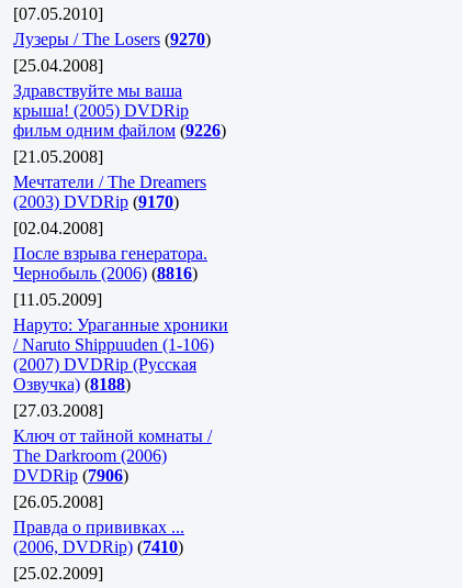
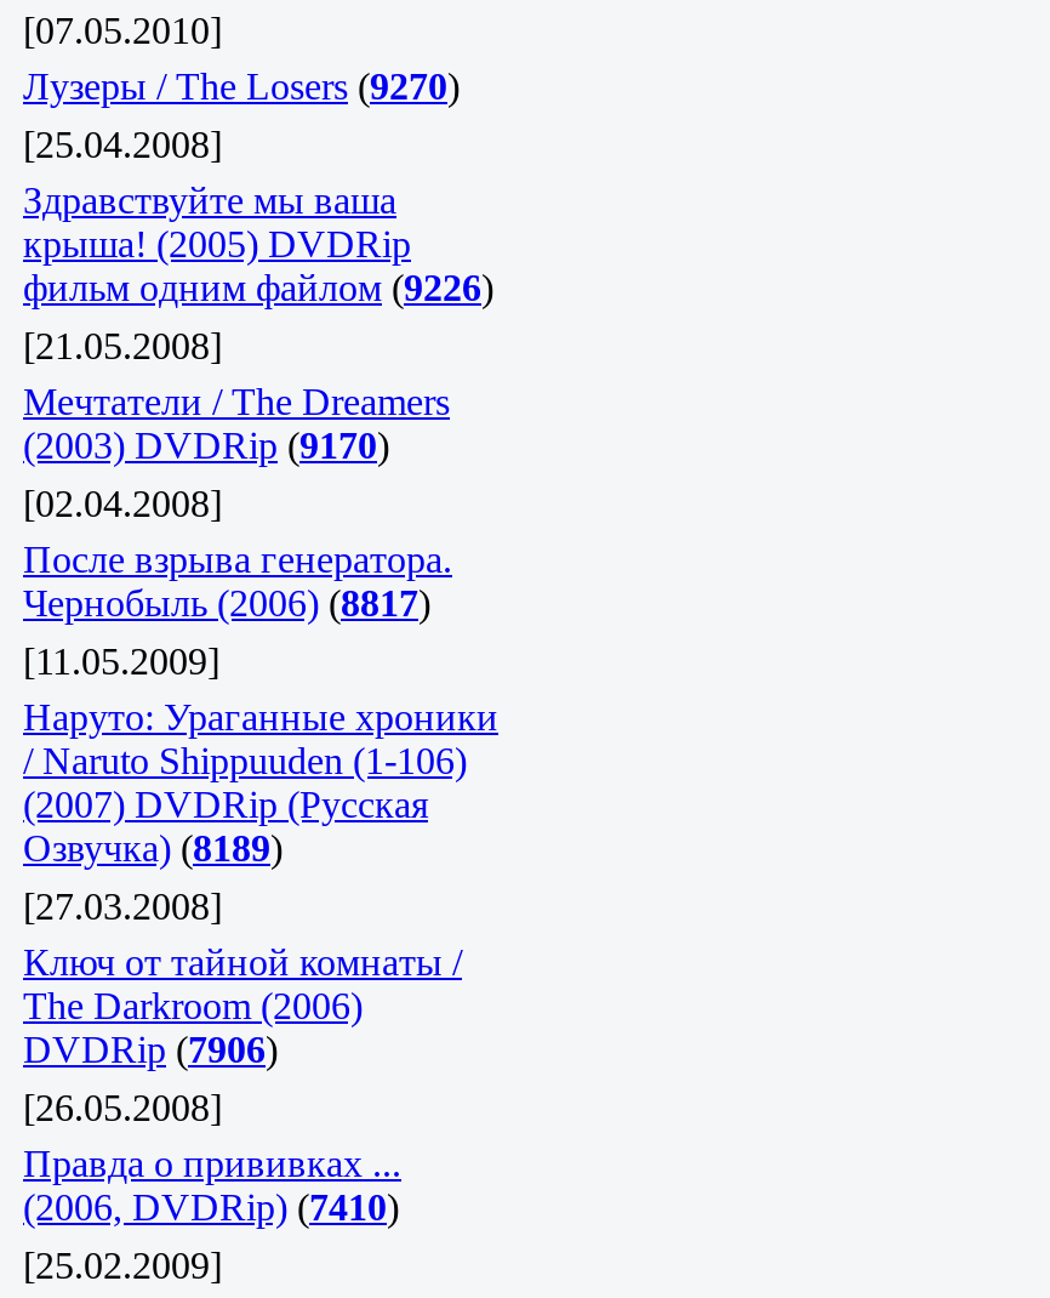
[13,264,198,282] Чернобыль (2006) (8816) -> [23,582,430,624] Чернобыль (2006) (8817)
[13,375,131,393] Озвучка) (8188) -> [23,827,283,869] Озвучка) (8189)

